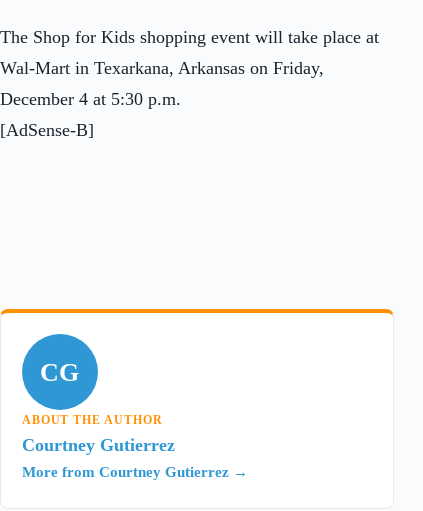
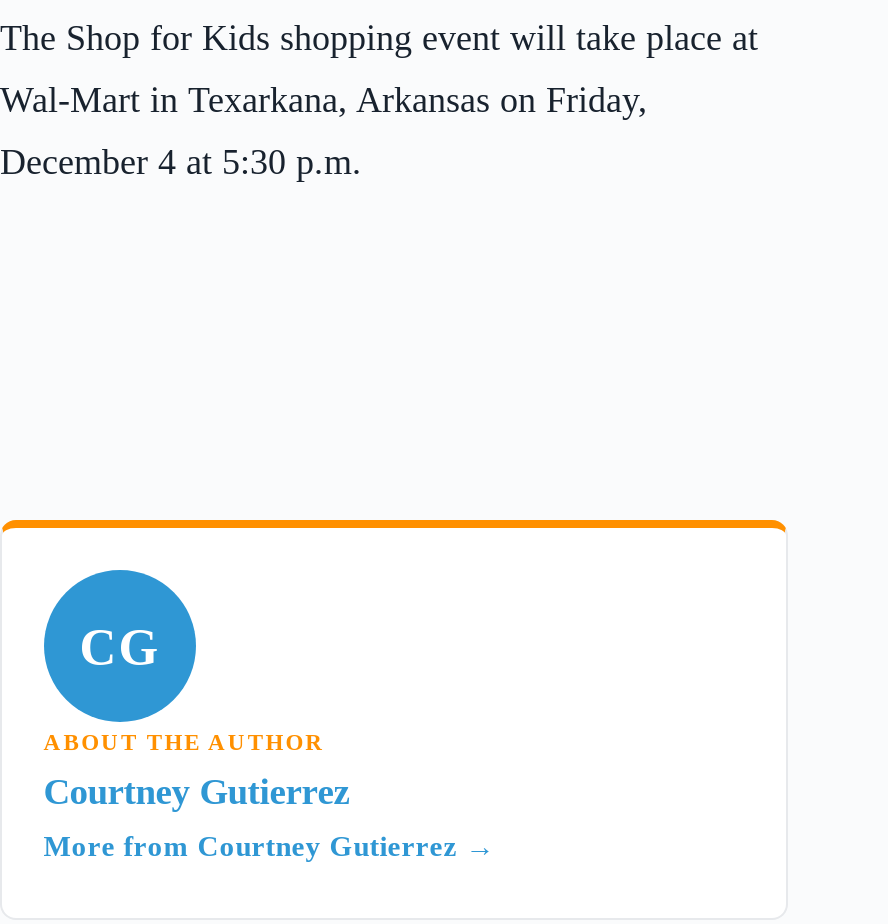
[0,120,94,140] [AdSense-B] -> none

